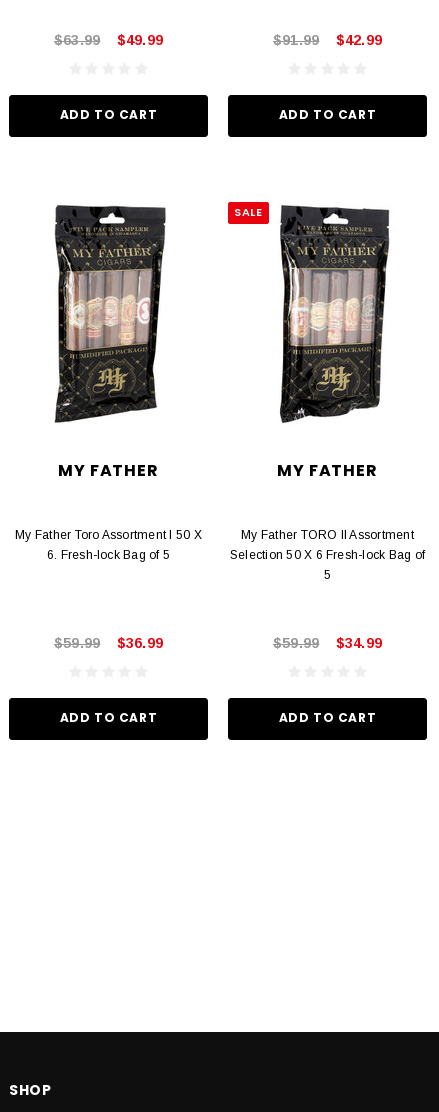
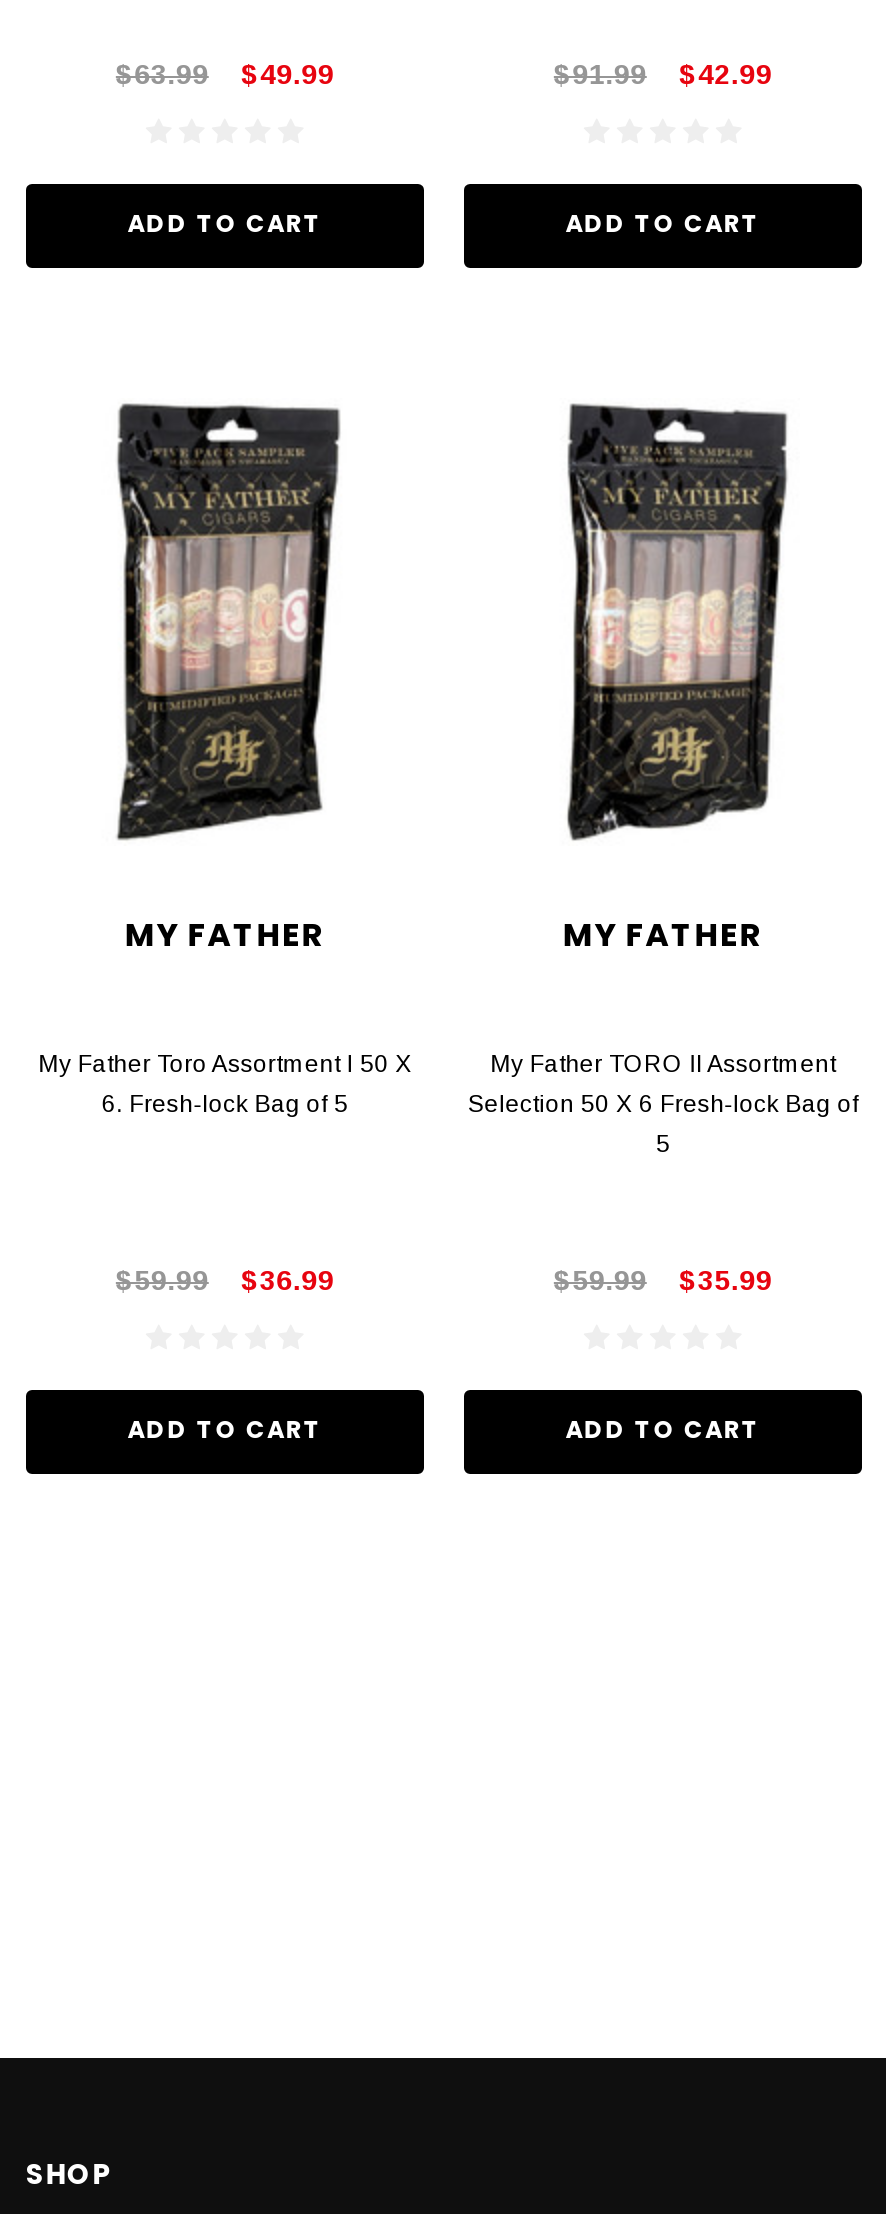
[234,204,263,220] SALE -> none
[273,635,382,651] $59.99 $34.99 -> [554,1264,772,1296] $59.99 $35.99

